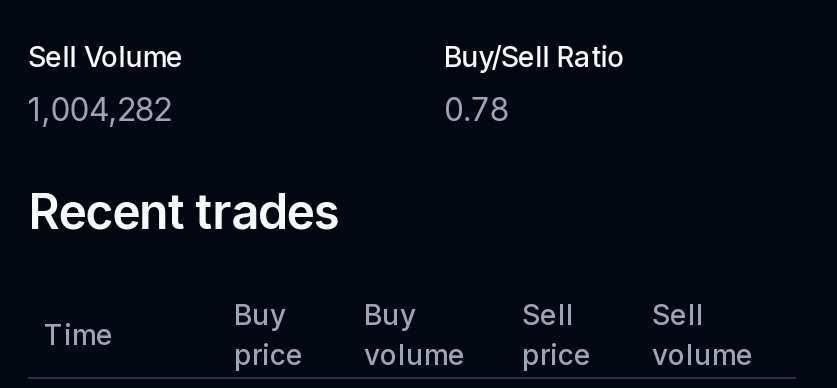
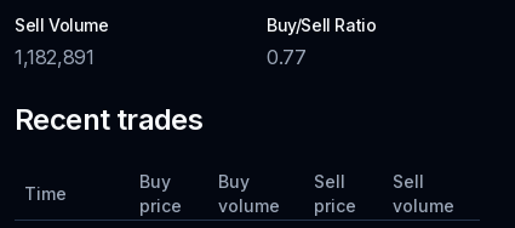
[28,89,171,129] 1,004,282 -> [15,45,94,69] 1,182,891
[444,89,509,129] 0.78 -> [267,45,306,69] 0.77

